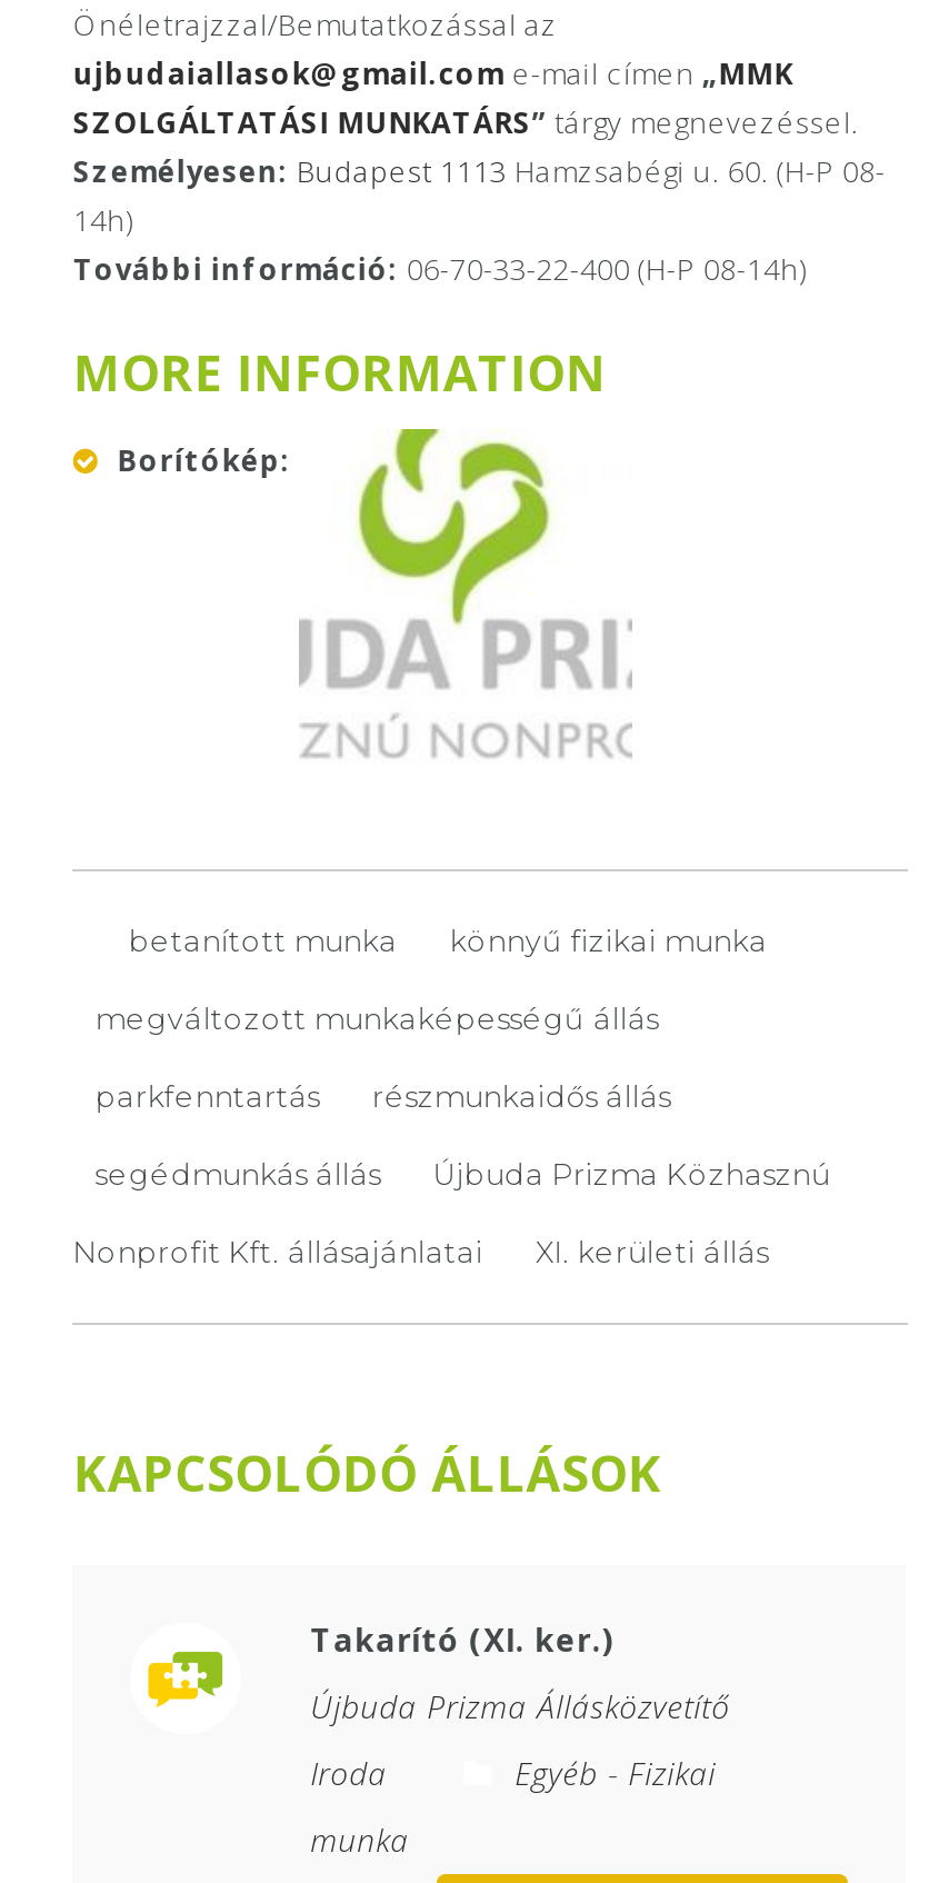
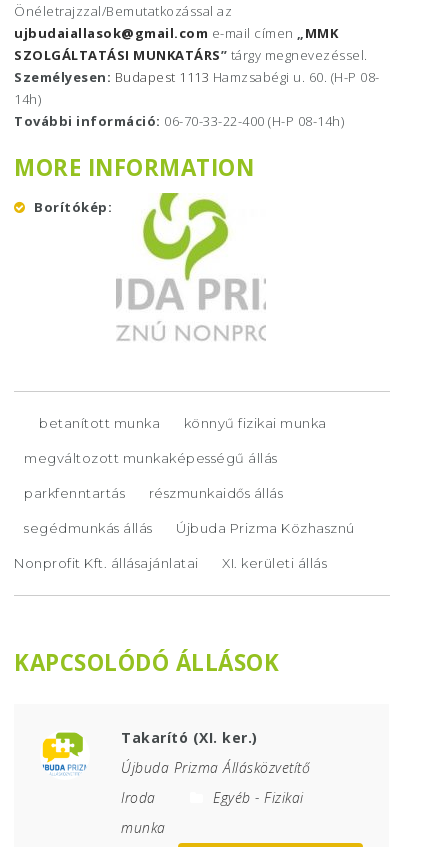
[134,1627,232,1723] [image] -> [41,731,87,776] [image]

